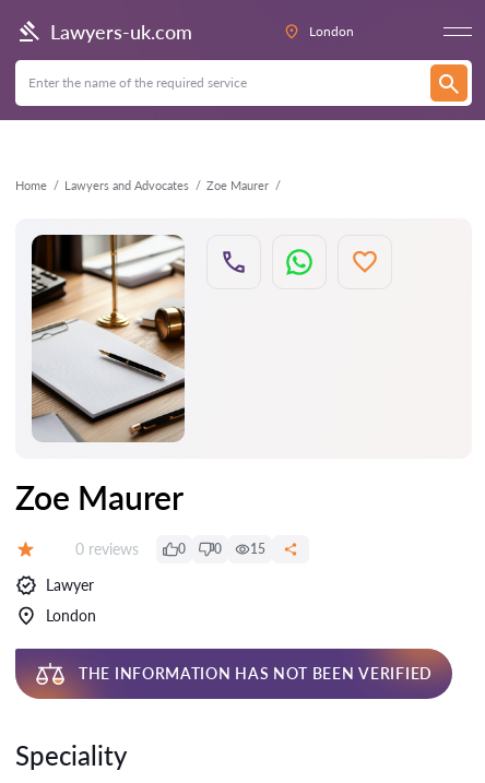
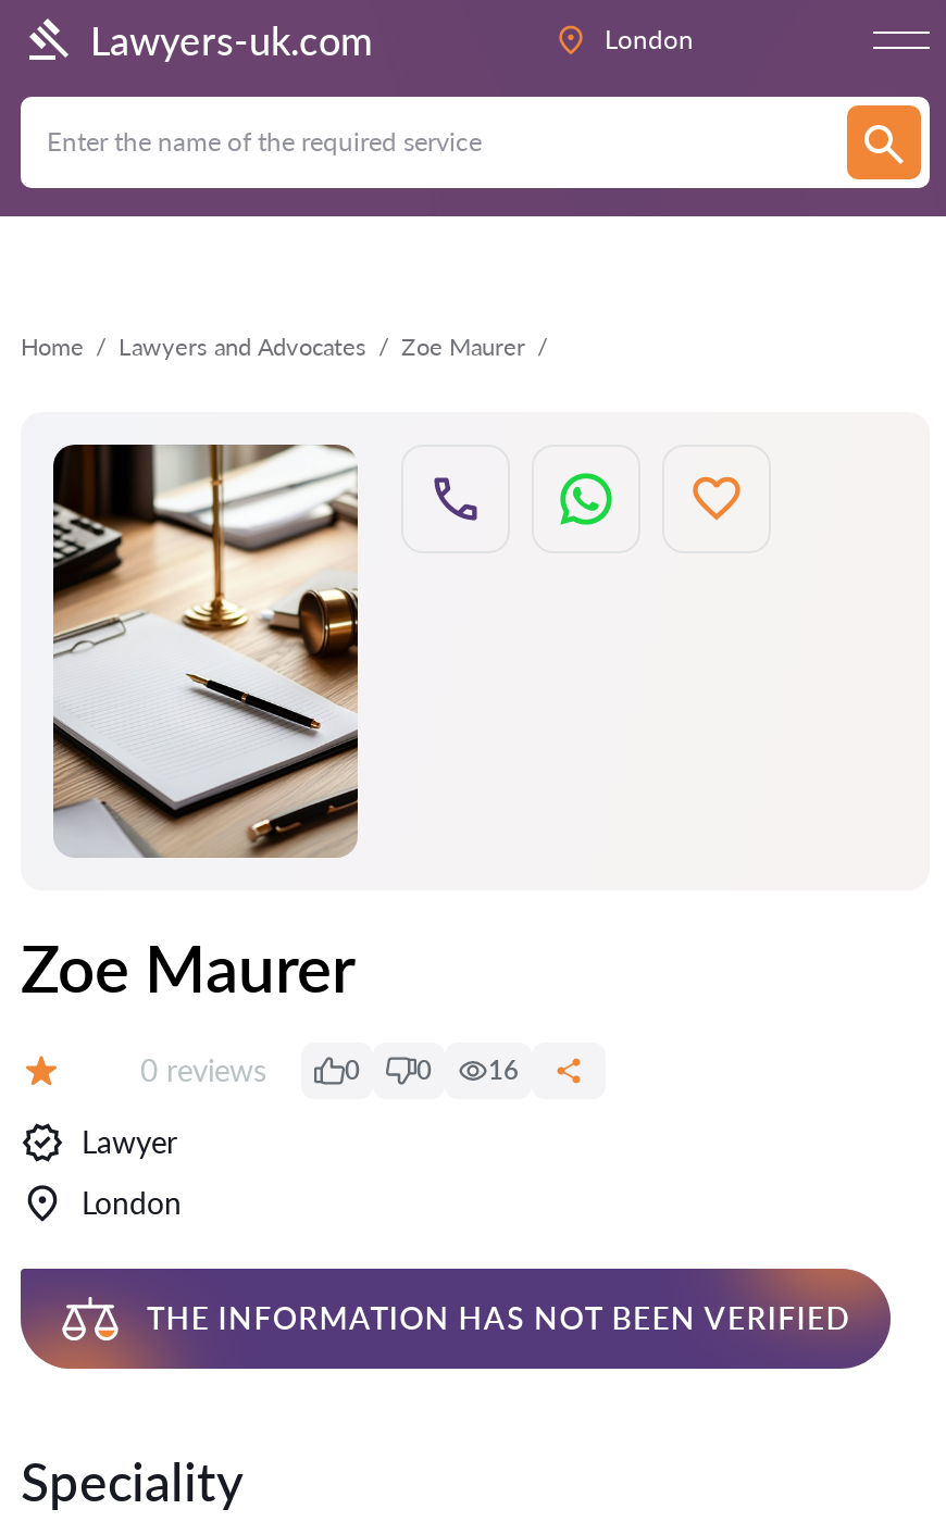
[250,541,265,557] 15 -> [488,1053,519,1086] 16

